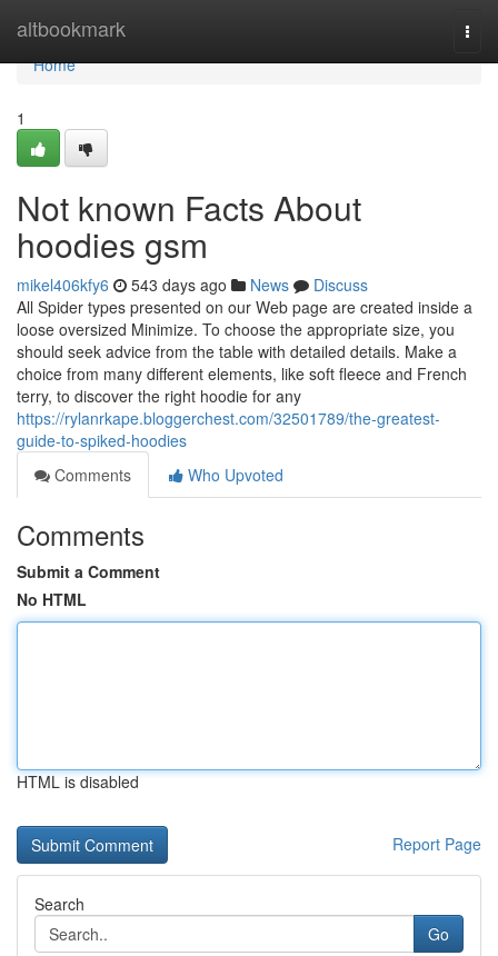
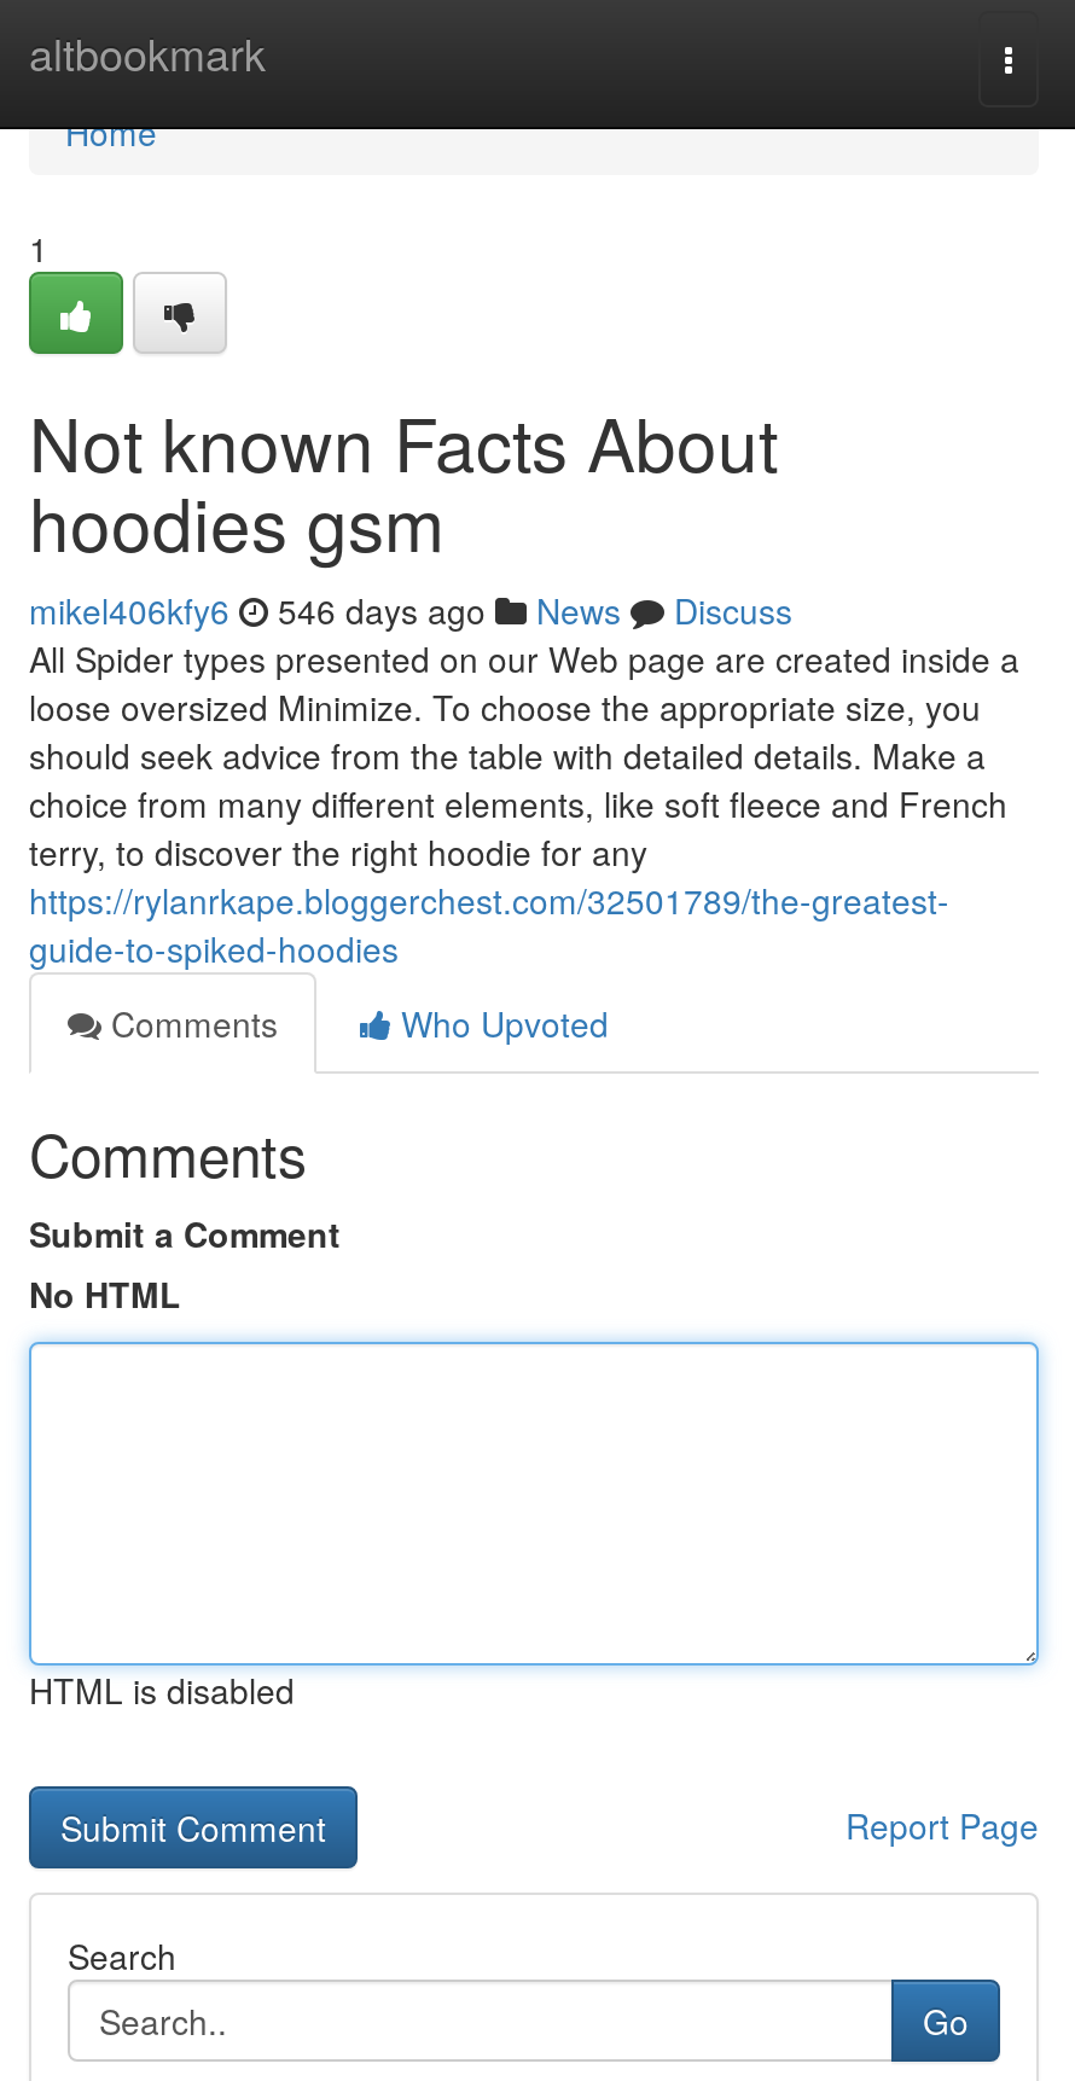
[17,273,368,296] mikel406kfy6 543 days ago News Discuss -> [29,586,792,634] mikel406kfy6 546 days ago News Discuss

